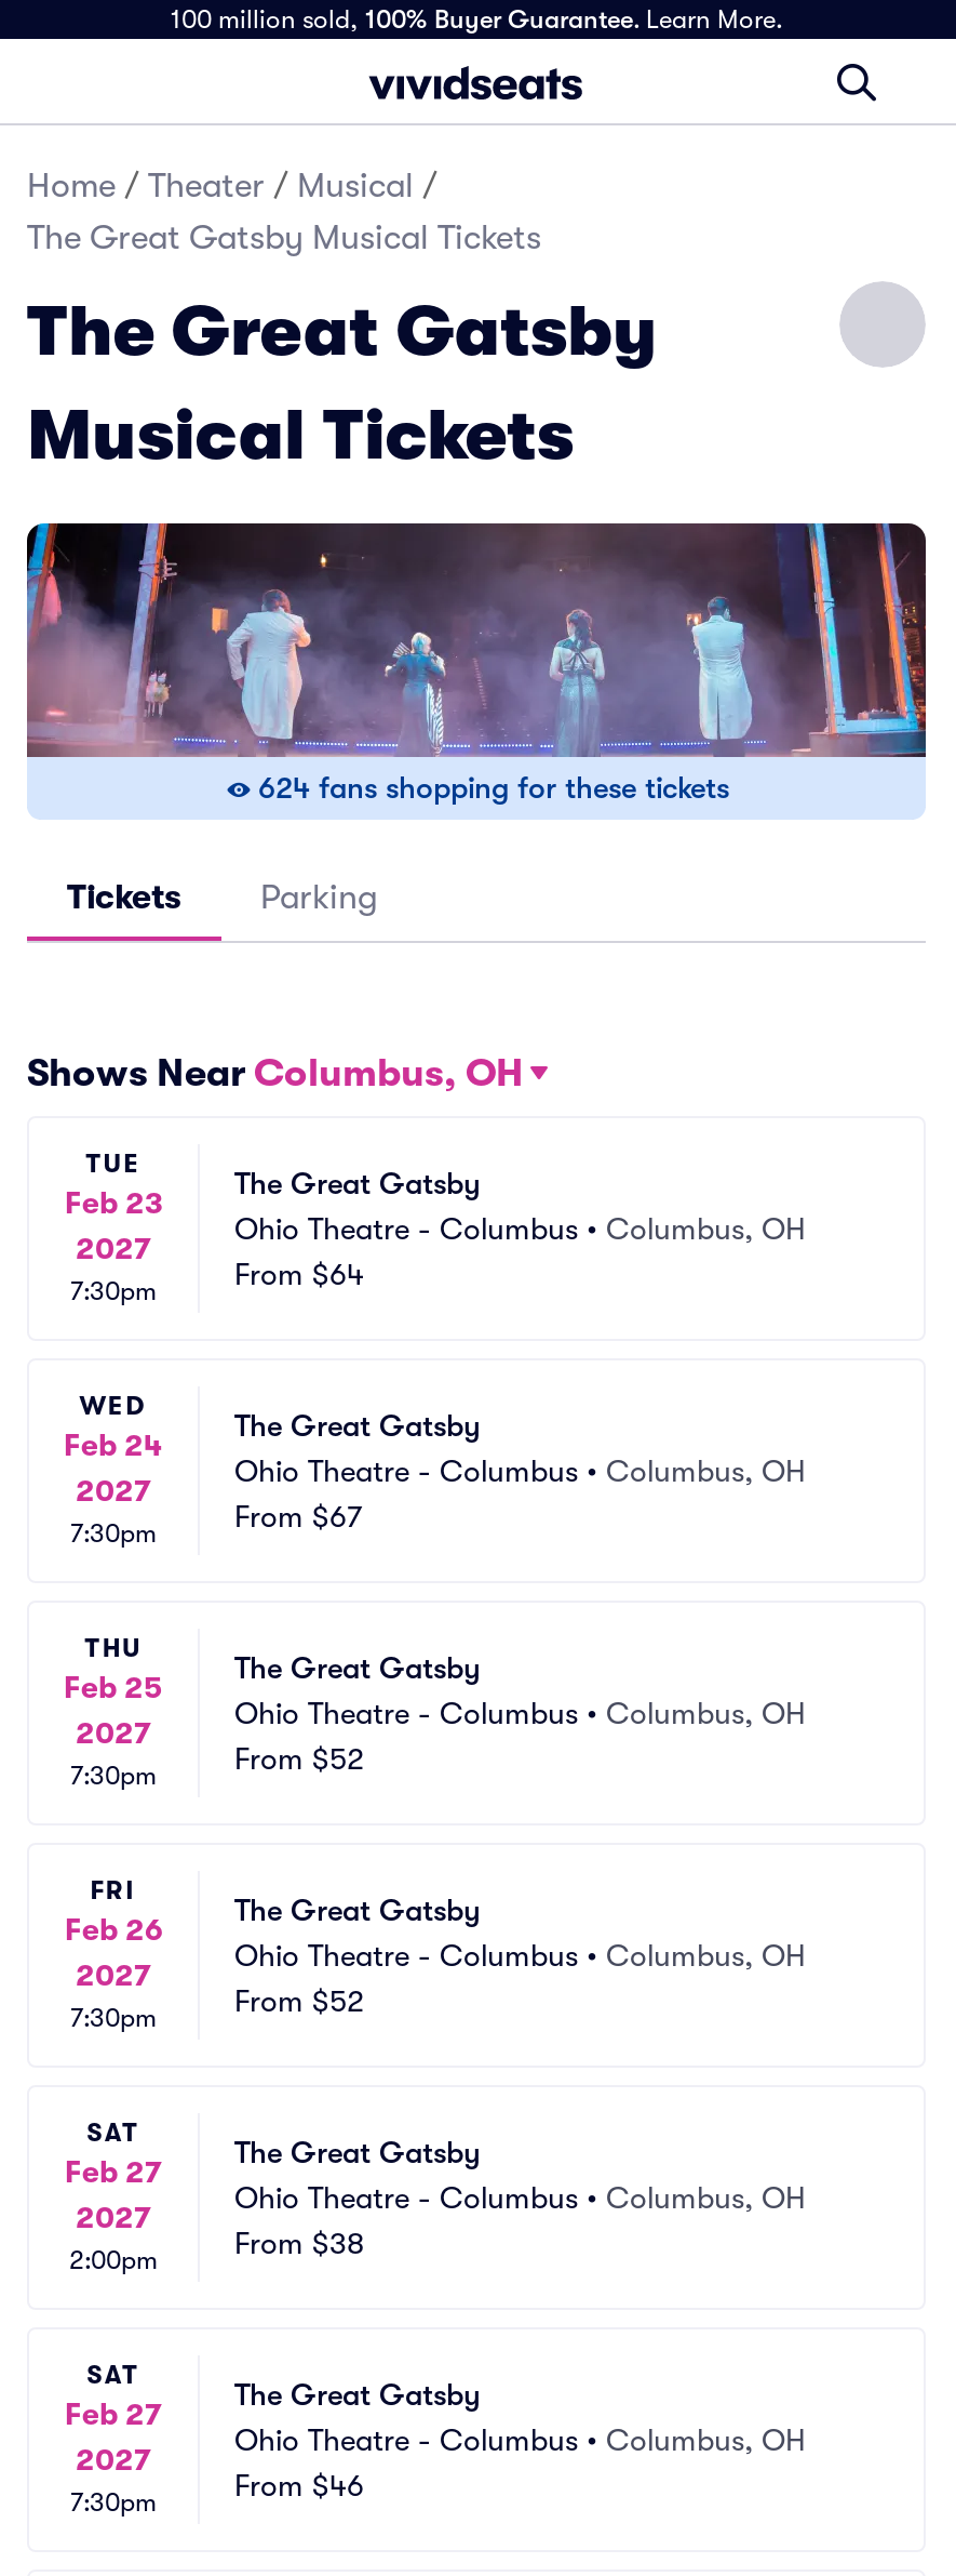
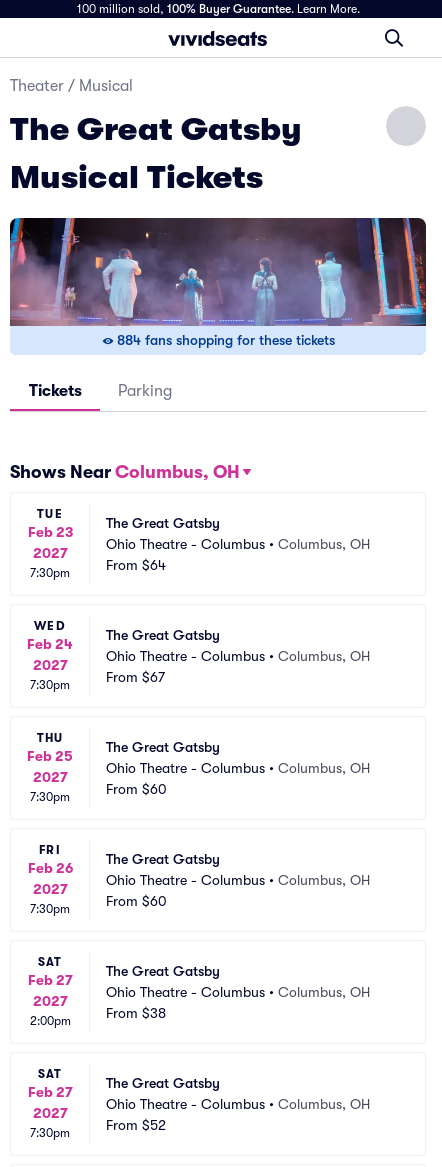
[27,167,541,257] Home / Theater / Musical / | The Great Gatsby Musical Tickets -> [10,77,133,95] Theater / Musical
[258,770,729,805] 624 fans shopping for these tickets -> [117,332,335,348] 884 fans shopping for these tickets
[234,1740,364,1775] From $52 -> [106,780,167,796] From $60
[234,1982,364,2017] From $52 -> [106,892,167,908] From $60
[234,2467,364,2501] From $46 -> [106,1116,166,1132] From $52

